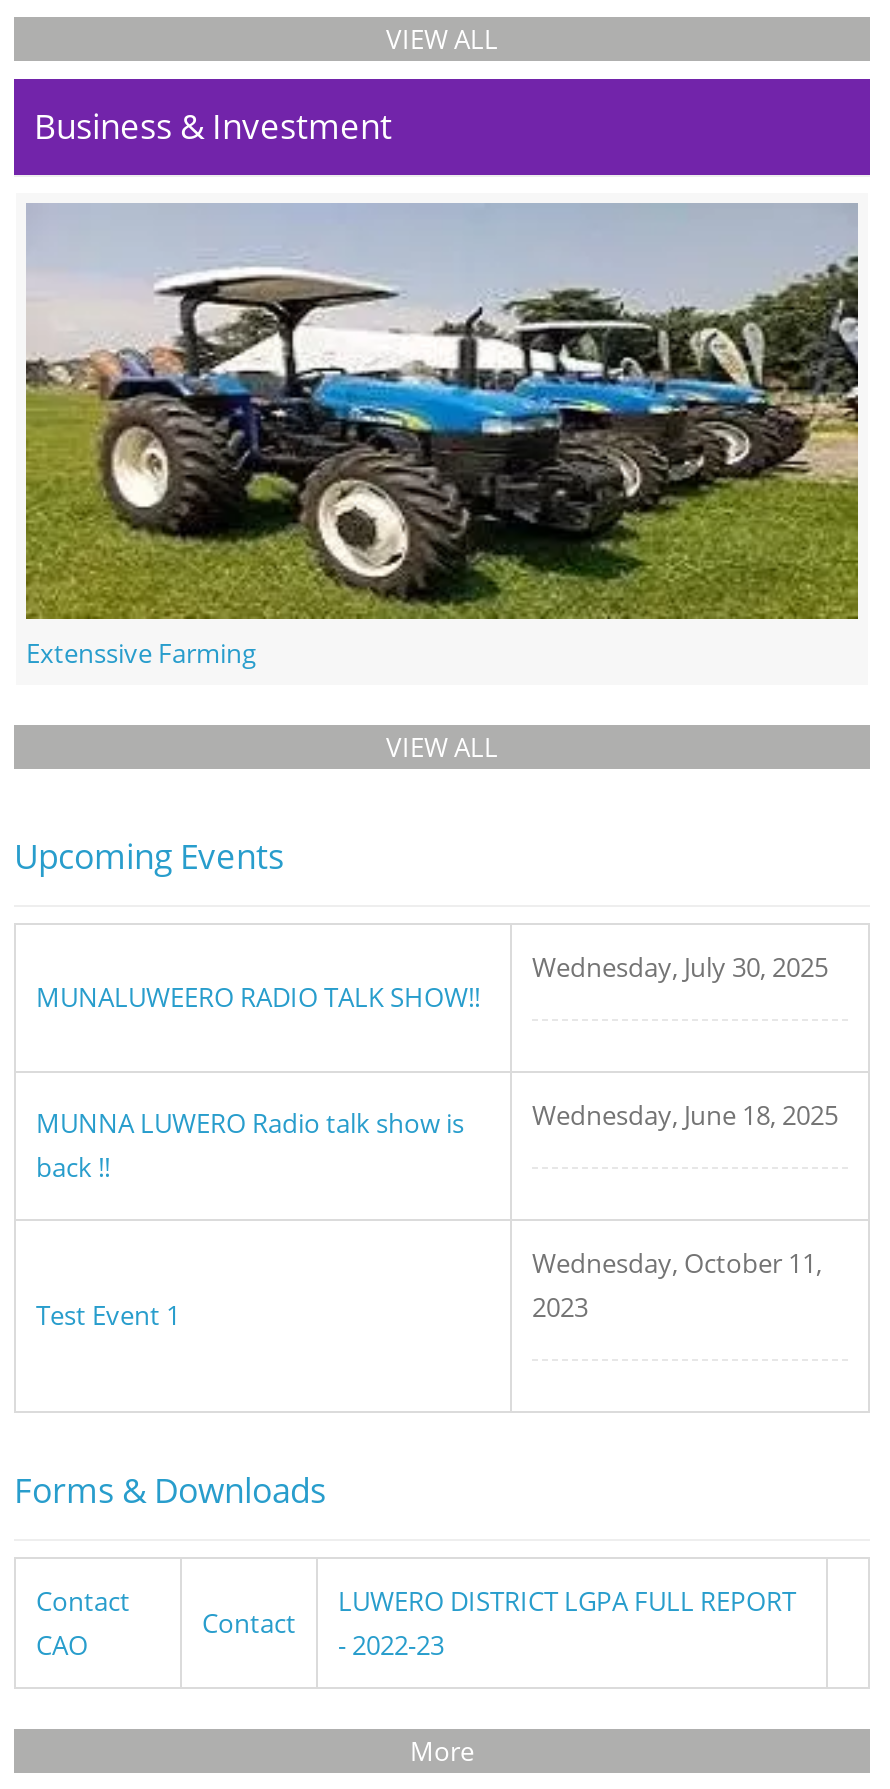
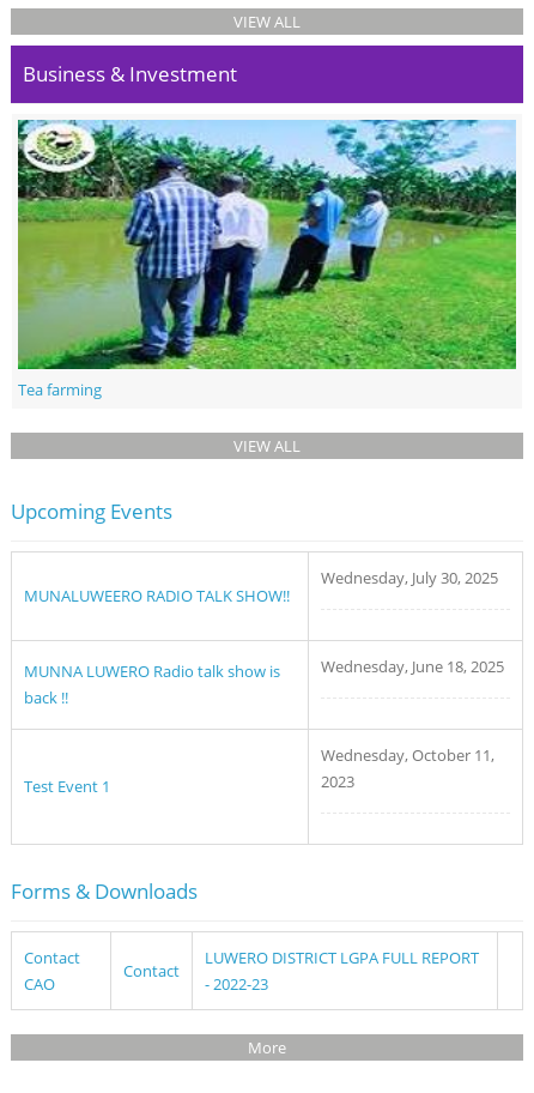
[26,203,860,670] [image] | Extenssive Farming -> [17,120,517,400] [image] | Tea farming

